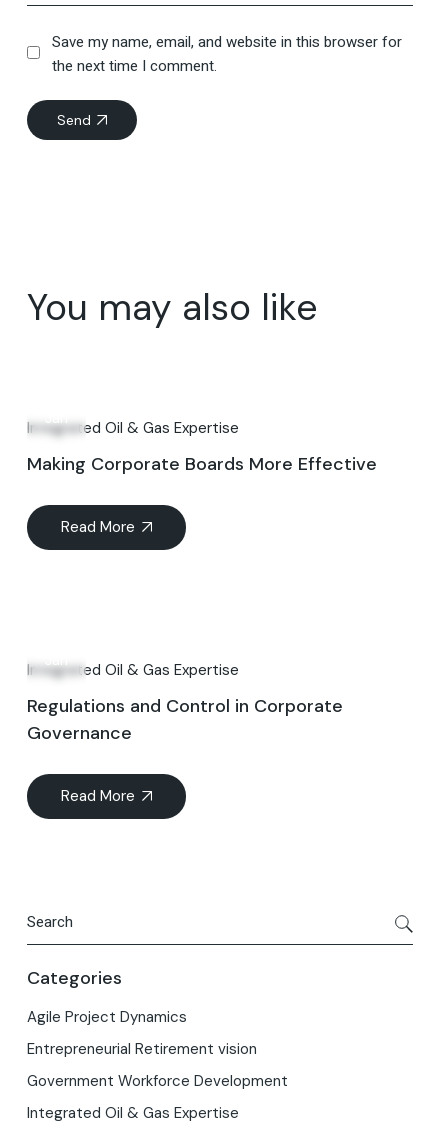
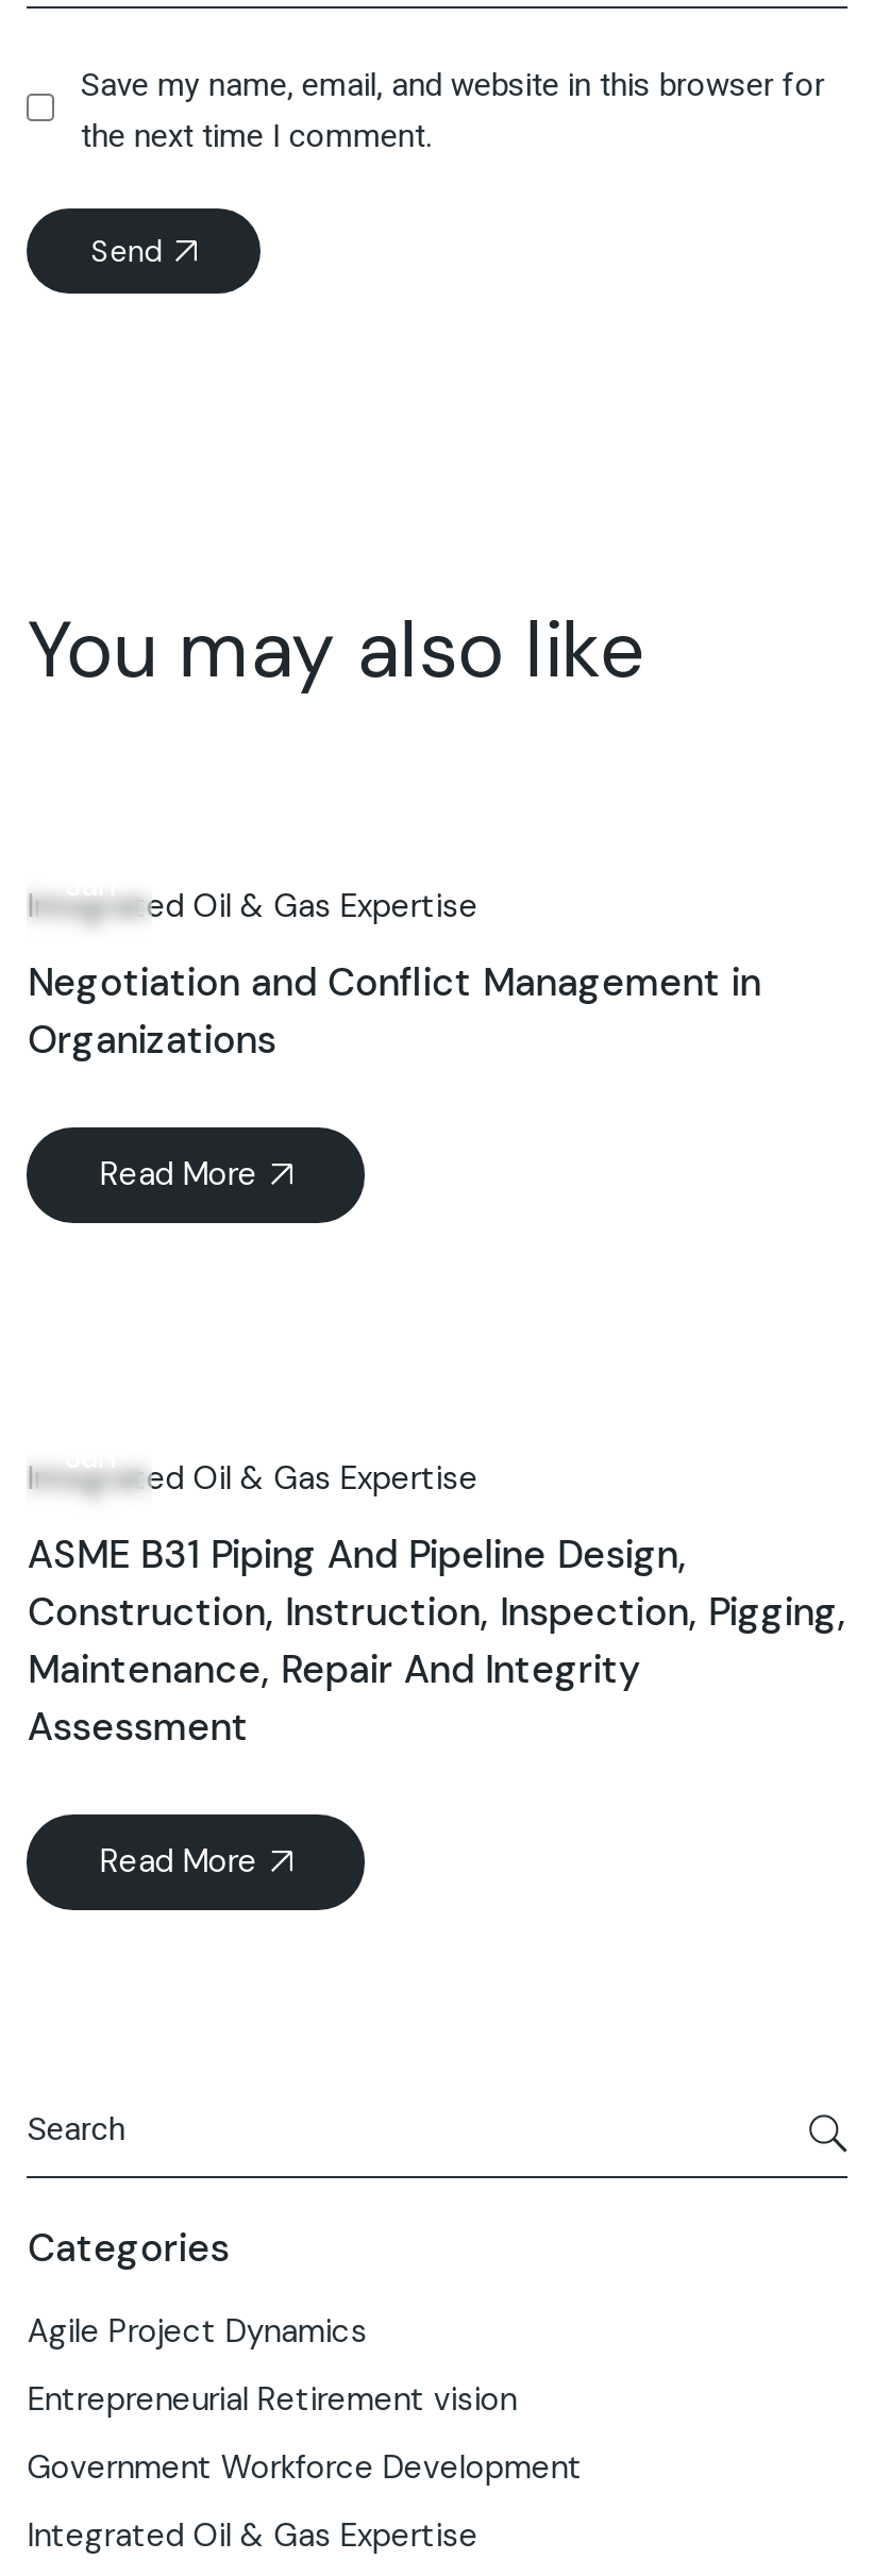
[27,452,377,476] Making Corporate Boards More Effective -> [27,956,761,1065] Negotiation and Conflict Management in | Organizations
[27,694,343,745] Regulations and Control in Corporate | Governance -> [27,1529,846,1752] ASME B31 Piping And Pipeline Design, | Construction, Instruction, Inspection, Pigging, | Maintenance, Repair And Integrity | Assessment

